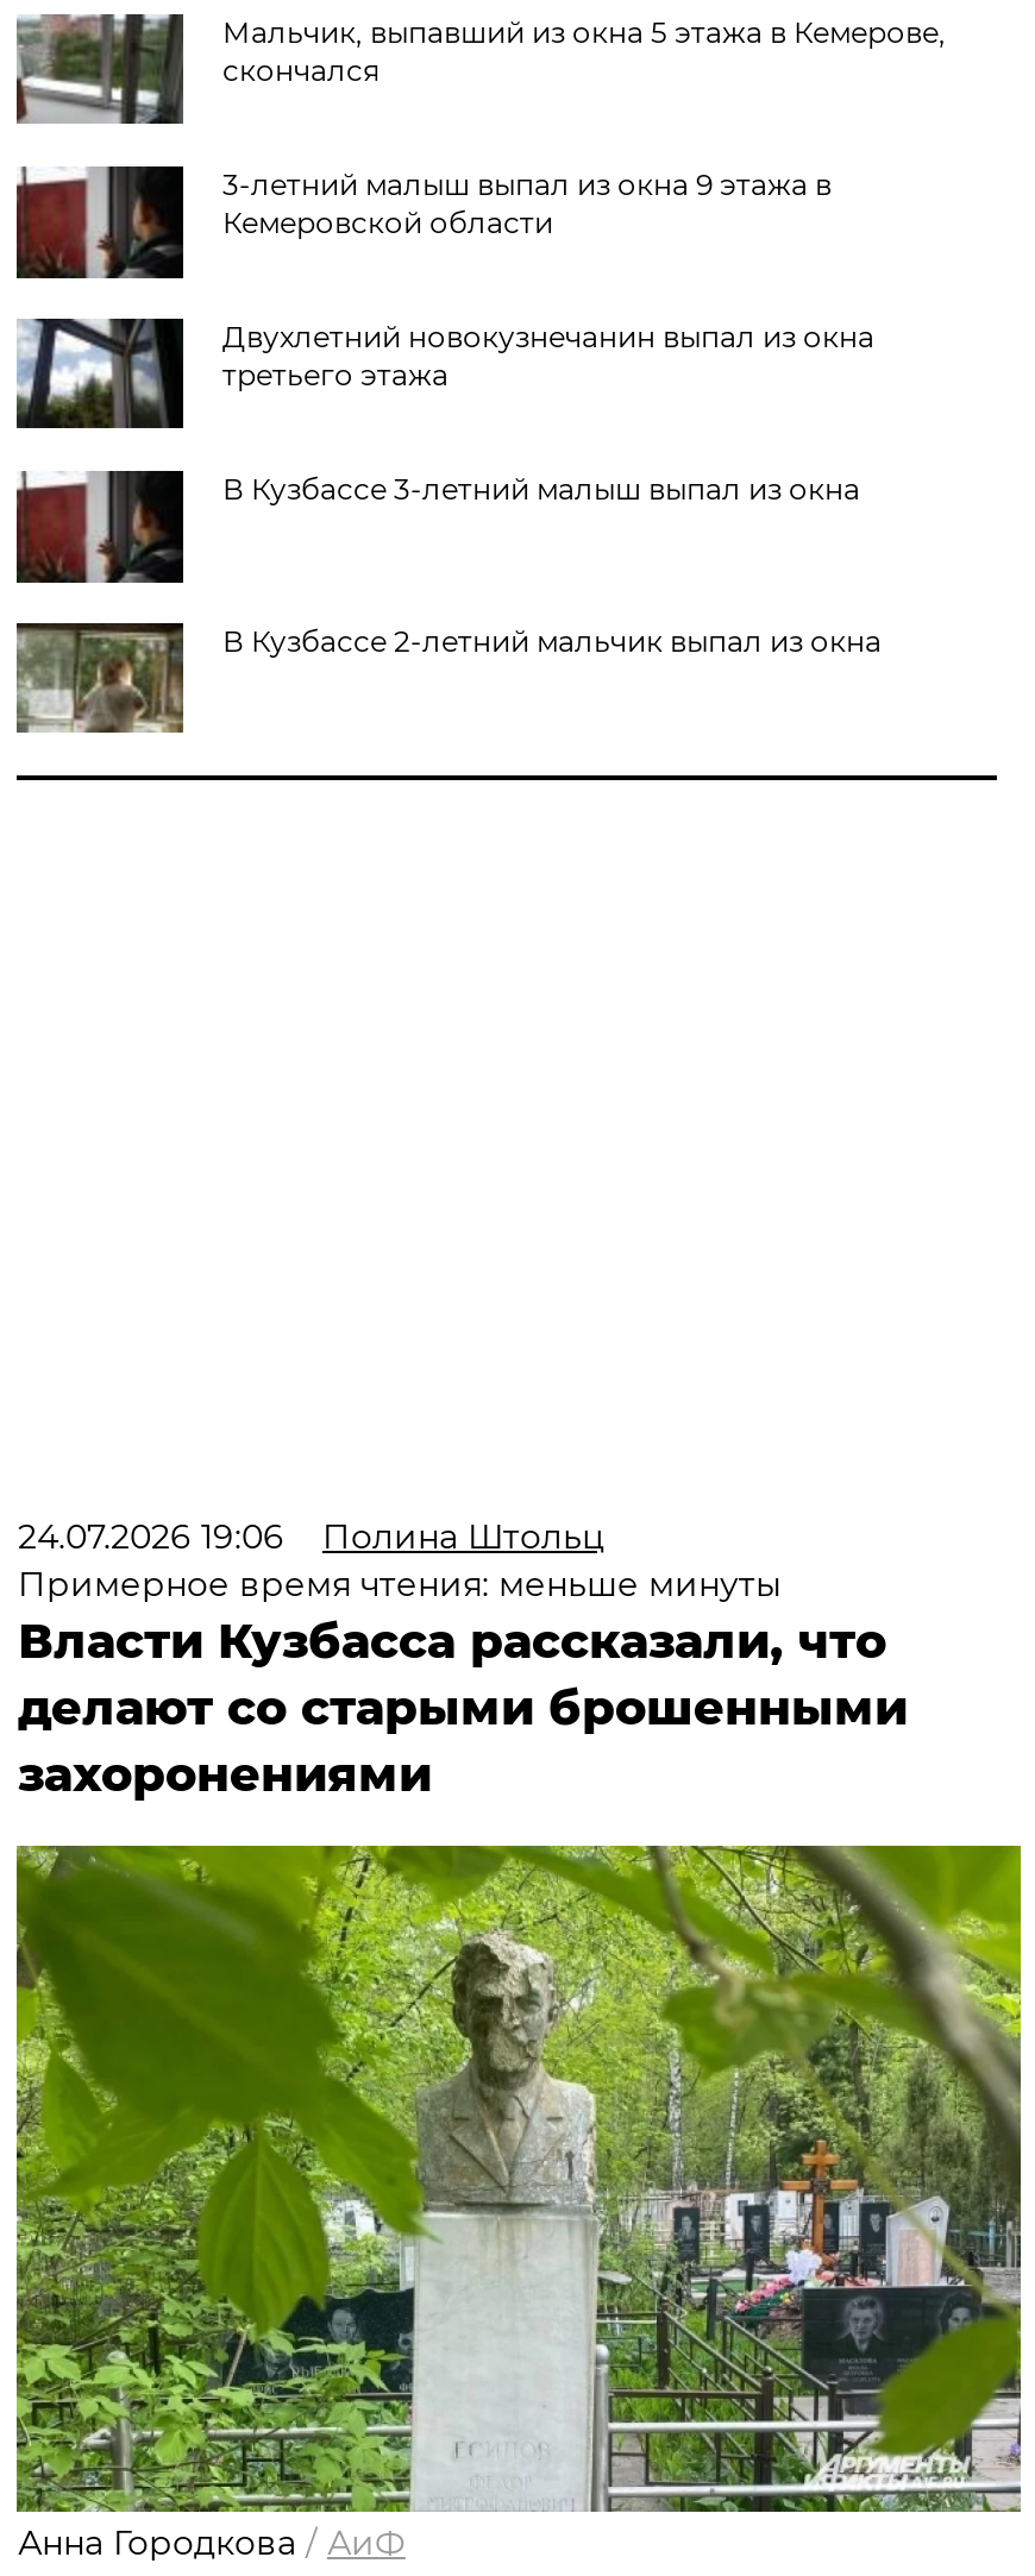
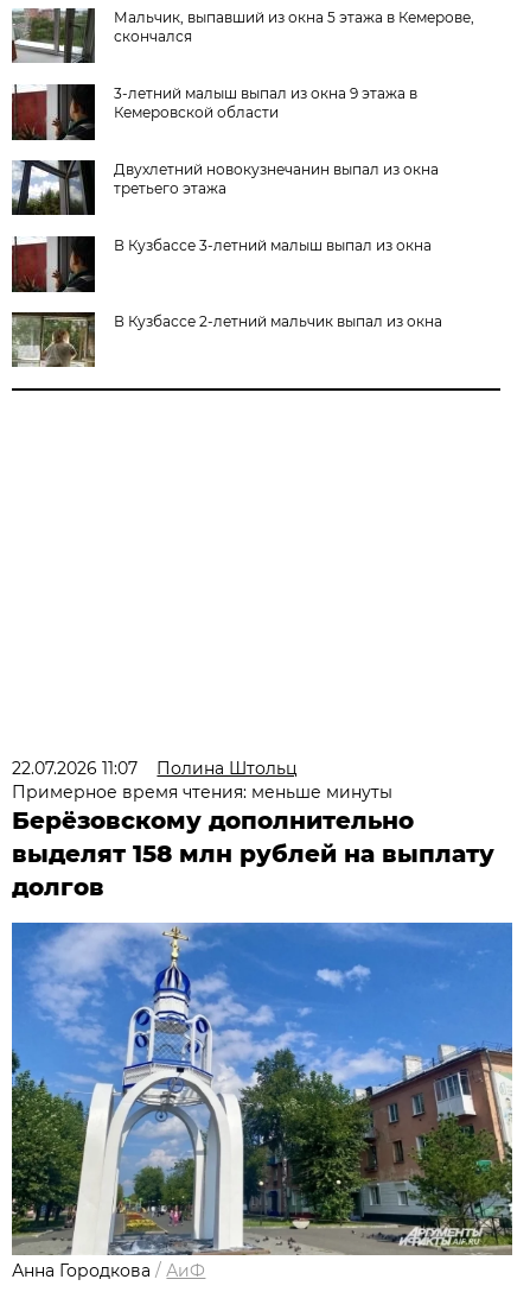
[18,1515,605,1558] 24.07.2026 19:06 Полина Штольц -> [12,758,298,779] 22.07.2026 11:07 Полина Штольц
[18,1612,907,1803] Власти Кузбасса рассказали, что | делают со старыми брошенными | захоронениями -> [12,806,495,901] Берёзовскому дополнительно | выделят 158 млн рублей на выплату | долгов
[14,1843,1023,2514] [image] -> [11,921,513,1256] [image]

